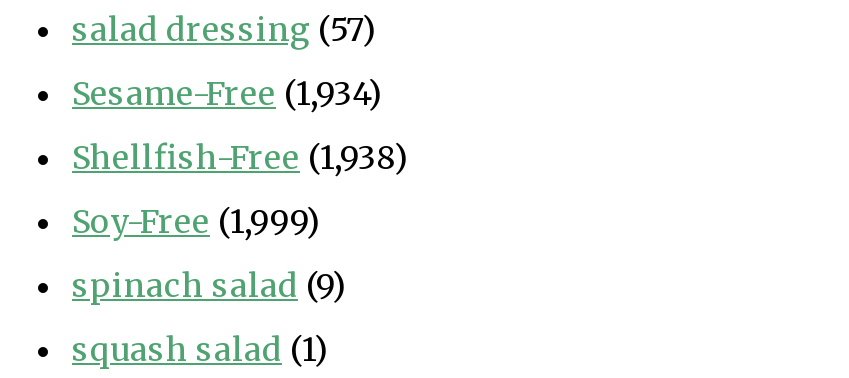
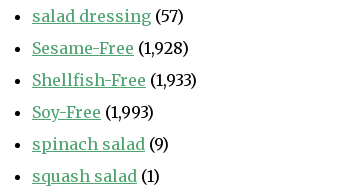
[72,73,382,113] Sesame-Free (1,934) -> [32,38,189,58] Sesame-Free (1,928)
[72,137,408,177] Shellfish-Free (1,938) -> [32,70,197,90] Shellfish-Free (1,933)
[72,201,320,241] Soy-Free (1,999) -> [32,102,154,122] Soy-Free (1,993)

